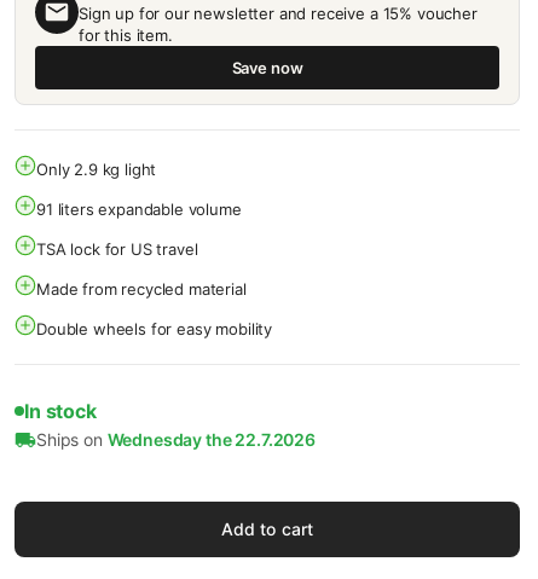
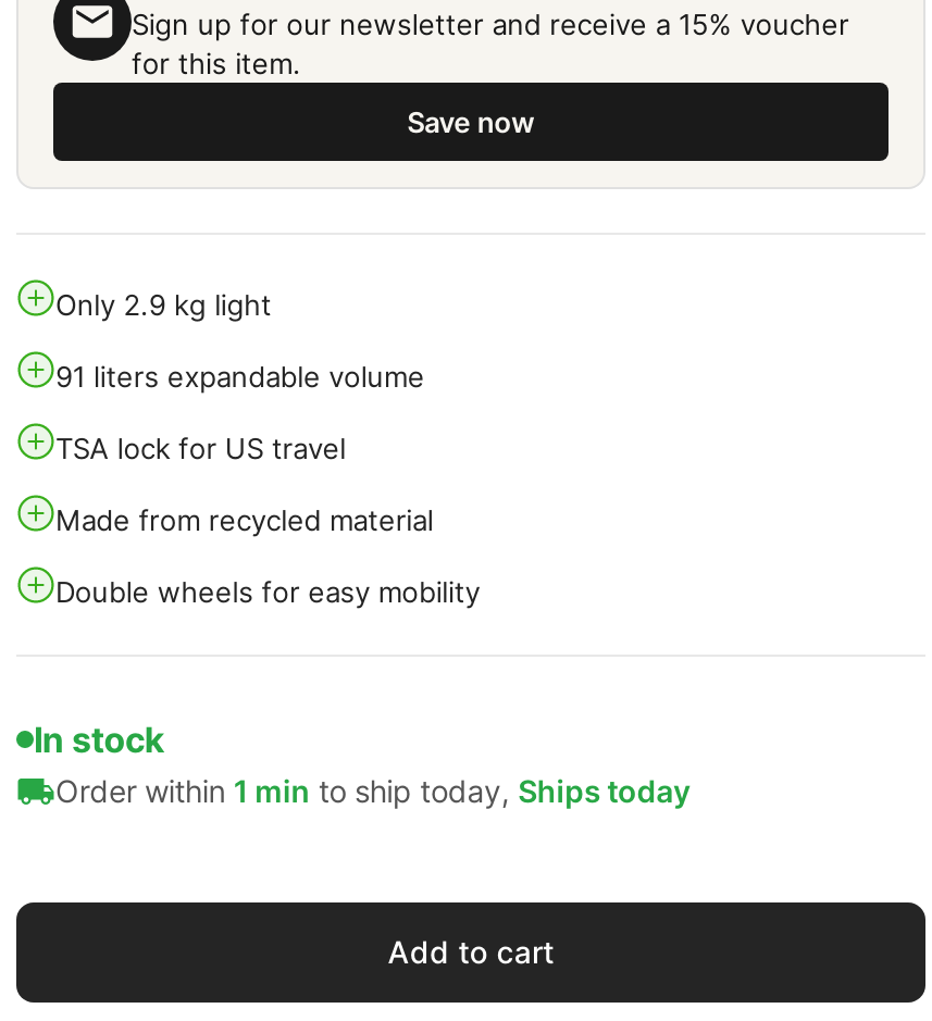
[36,429,315,449] Ships on Wednesday the 22.7.2026 -> [55,771,690,808] Order within 1 min to ship today, Ships today

